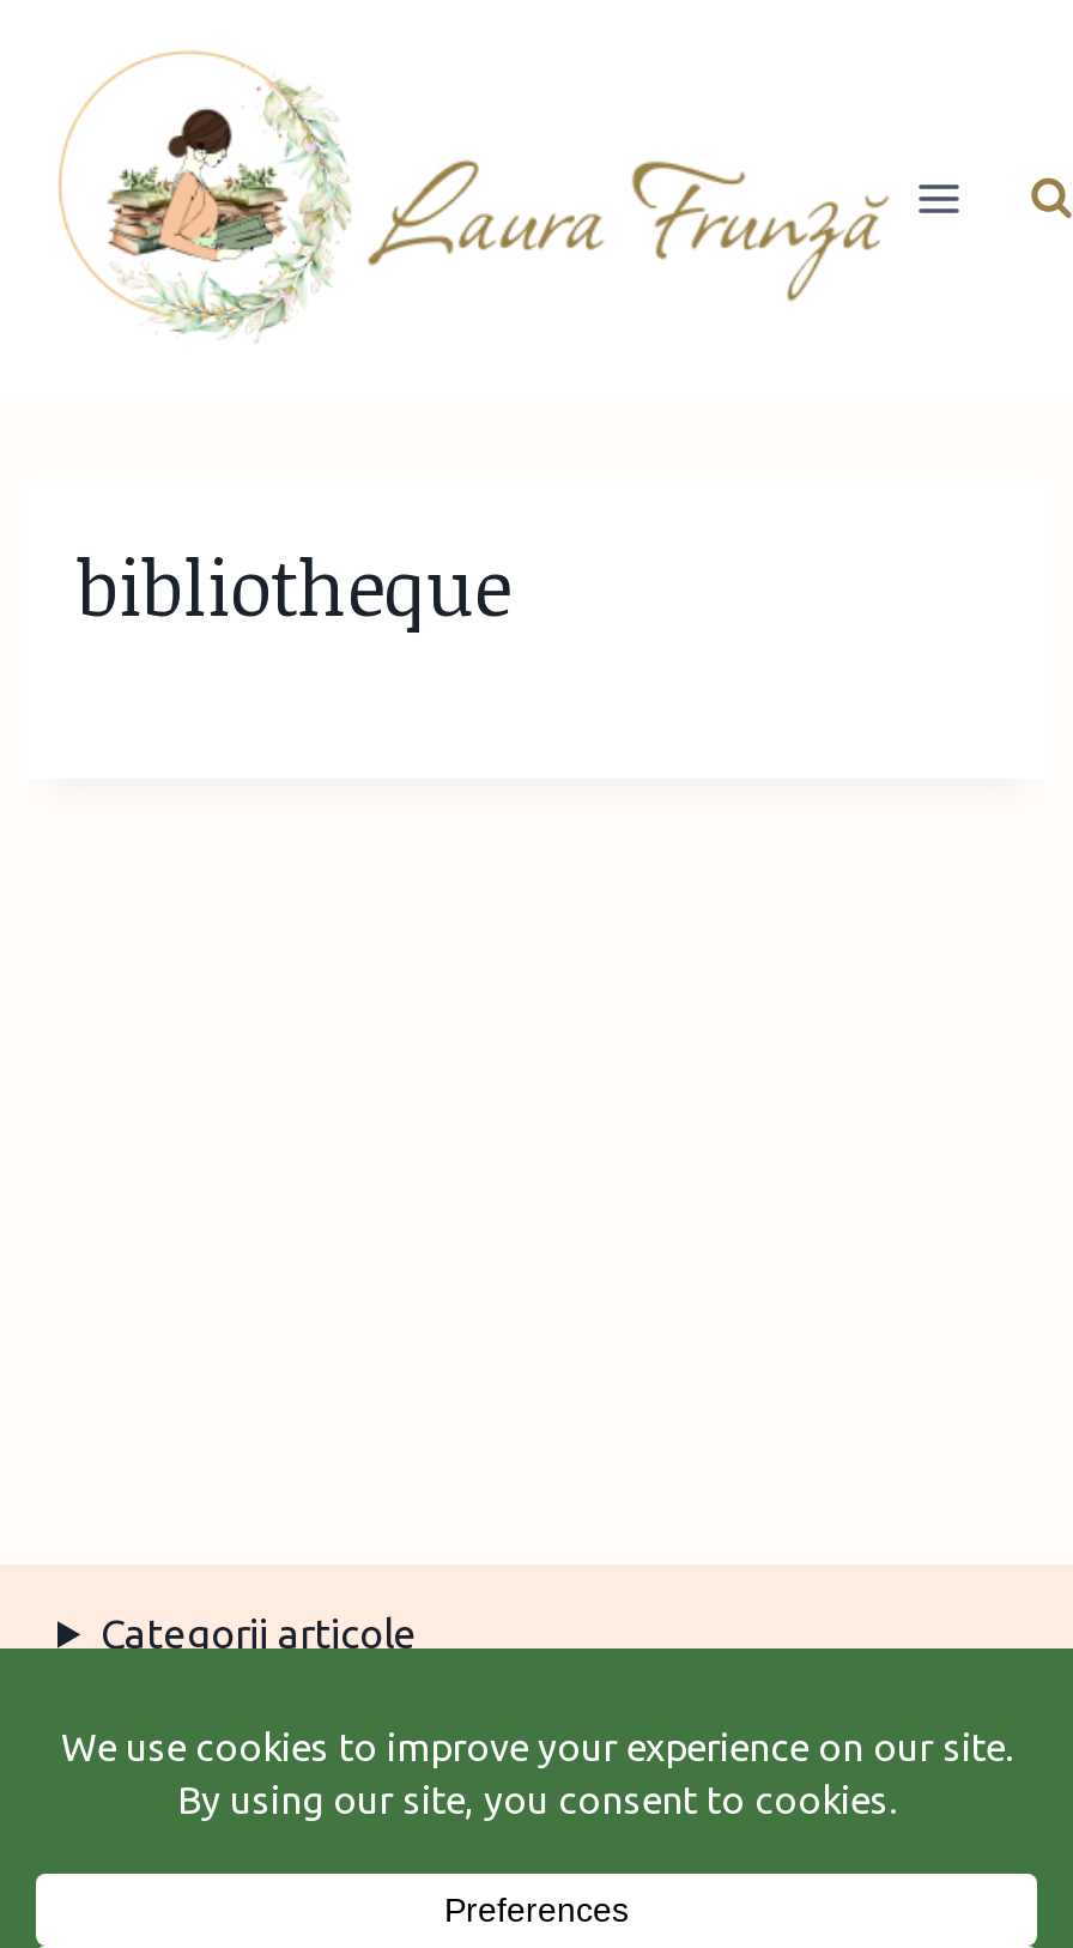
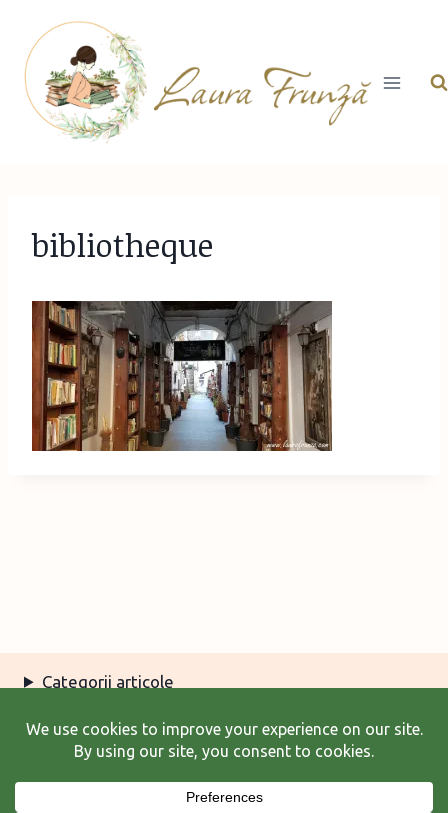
none -> [31,300,333,452] [image]

